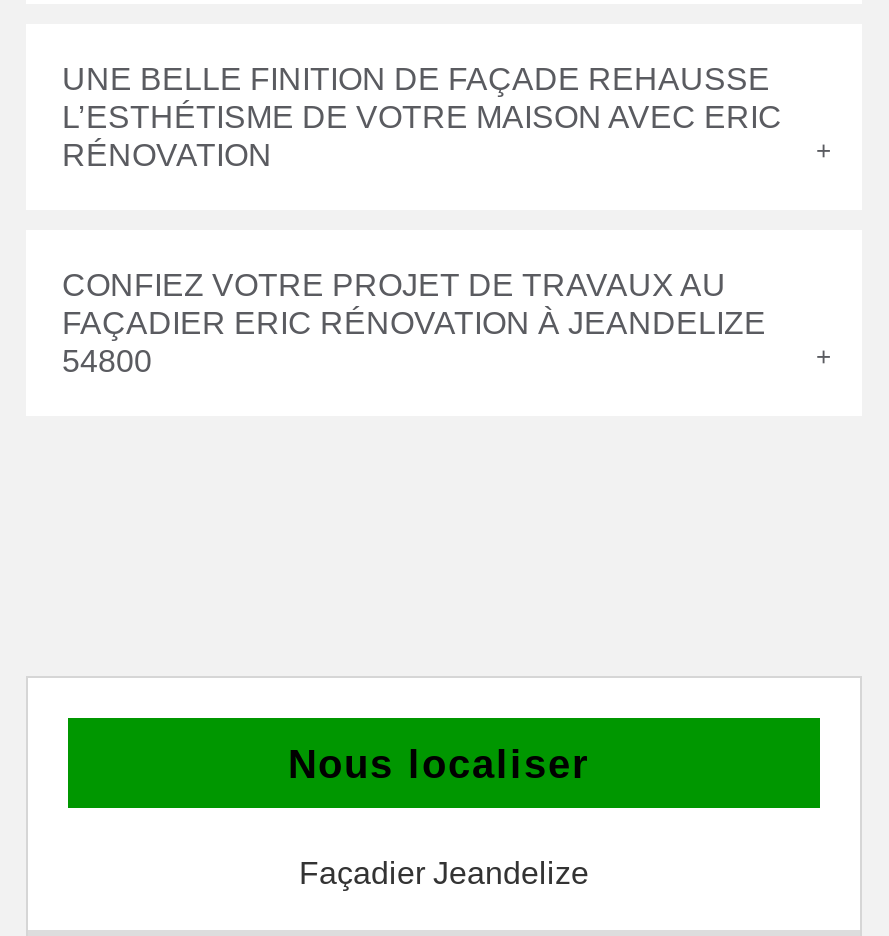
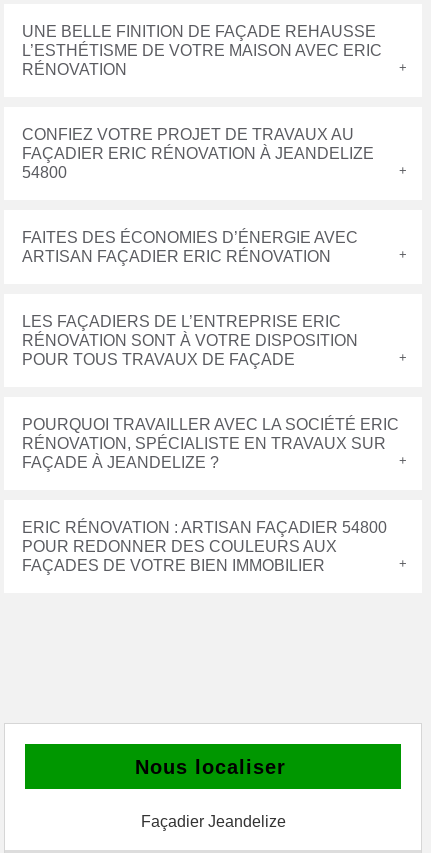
none -> [22,229,358,265] FAITES DES ÉCONOMIES D’ÉNERGIE AVEC | ARTISAN FAÇADIER ERIC RÉNOVATION
none -> [22,313,358,368] LES FAÇADIERS DE L’ENTREPRISE ERIC | RÉNOVATION SONT À VOTRE DISPOSITION | POUR TOUS TRAVAUX DE FAÇADE
none -> [22,416,399,471] POURQUOI TRAVAILLER AVEC LA SOCIÉTÉ ERIC | RÉNOVATION, SPÉCIALISTE EN TRAVAUX SUR | FAÇADE À JEANDELIZE ?
none -> [22,519,387,574] ERIC RÉNOVATION : ARTISAN FAÇADIER 54800 | POUR REDONNER DES COULEURS AUX | FAÇADES DE VOTRE BIEN IMMOBILIER

